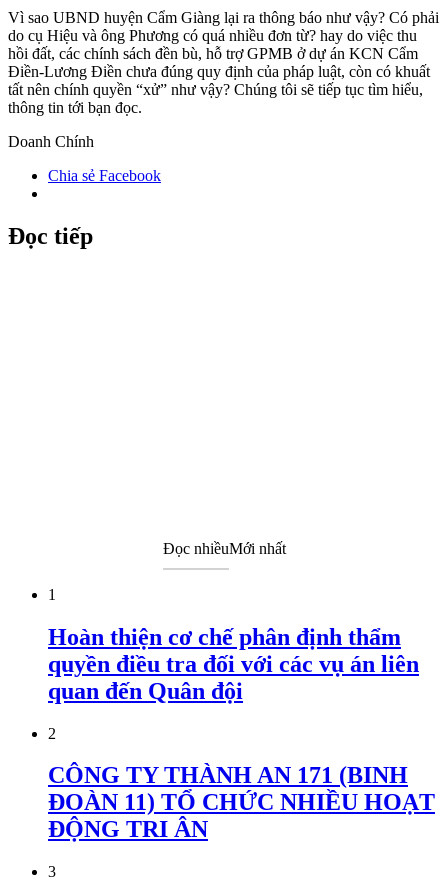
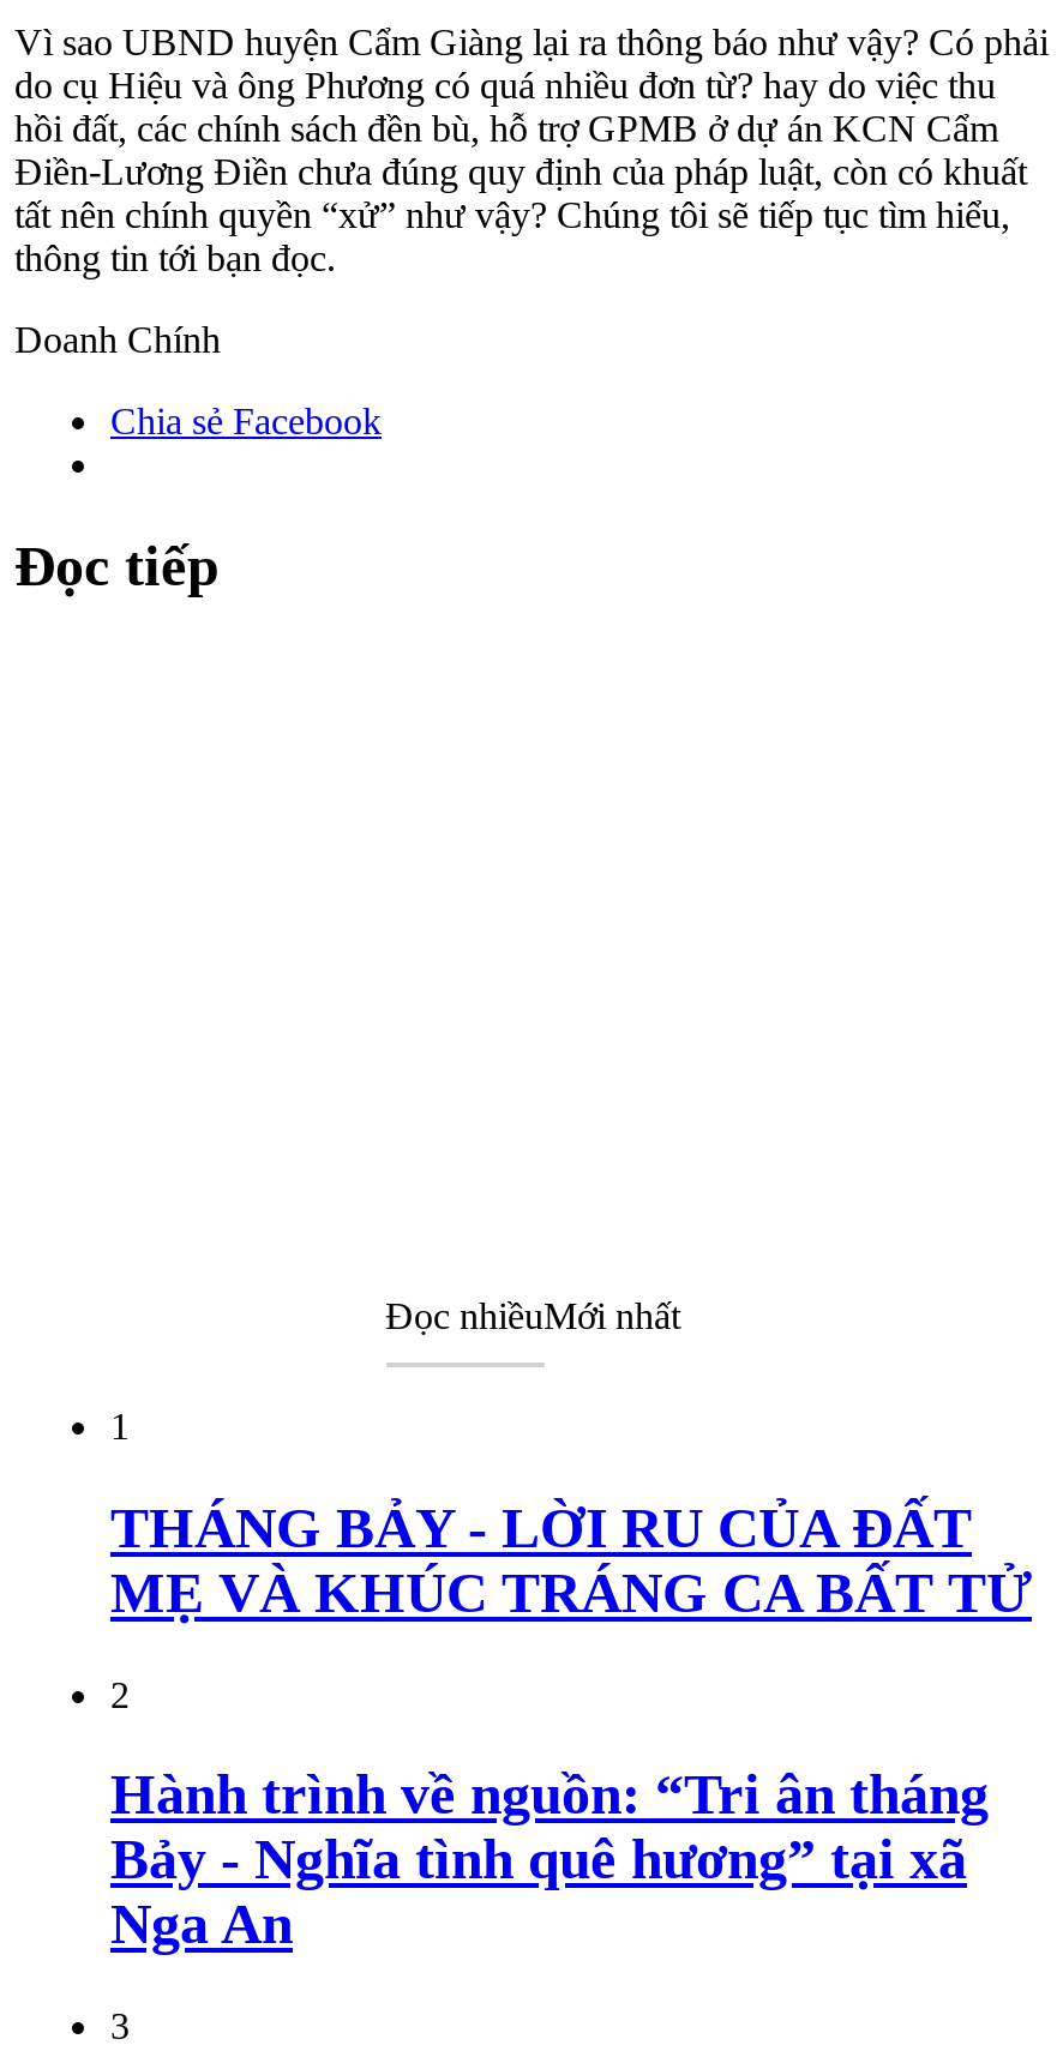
[48,624,419,704] Hoàn thiện cơ chế phân định thẩm | quyền điều tra đối với các vụ án liên | quan đến Quân đội -> [110,1496,1032,1623] THÁNG BẢY - LỜI RU CỦA ĐẤT | MẸ VÀ KHÚC TRÁNG CA BẤT TỬ
[48,762,435,842] CÔNG TY THÀNH AN 171 (BINH | ĐOÀN 11) TỔ CHỨC NHIỀU HOẠT | ĐỘNG TRI ÂN -> [110,1764,989,1956] Hành trình về nguồn: “Tri ân tháng | Bảy - Nghĩa tình quê hương” tại xã | Nga An

